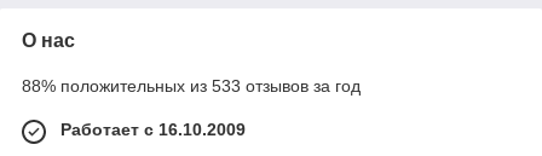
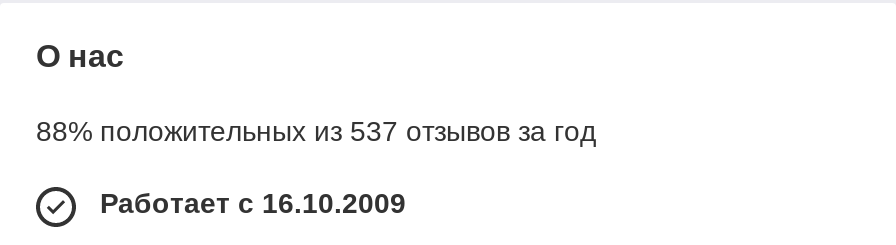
[22,76,361,95] 88% положительных из 533 отзывов за год -> [36,115,596,147] 88% положительных из 537 отзывов за год

